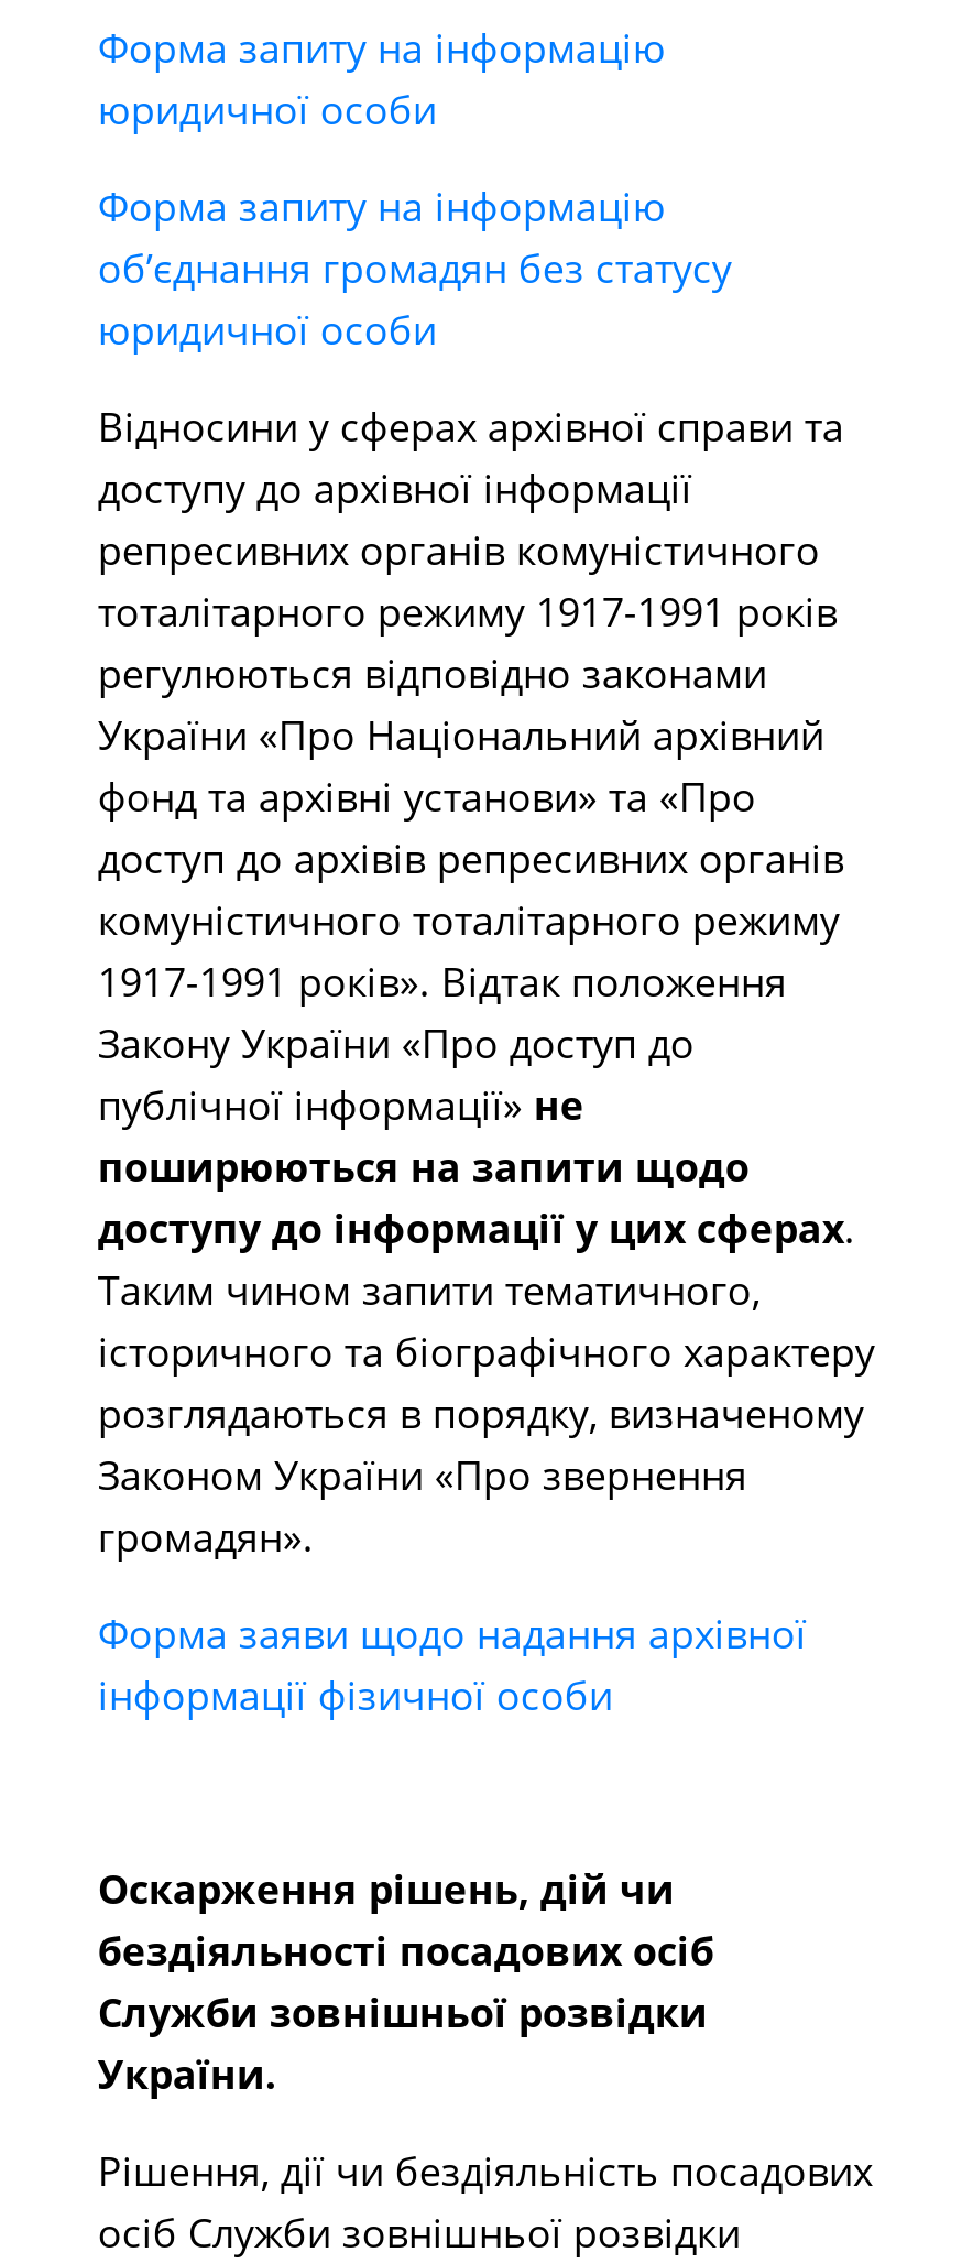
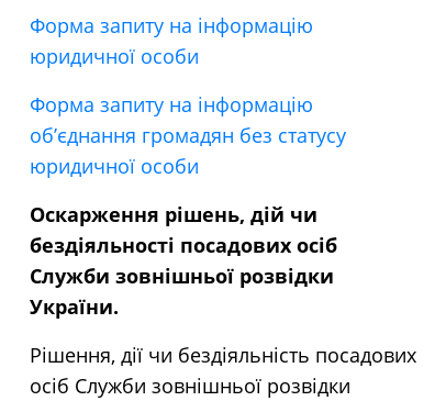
[98,399,875,1721] Відносини у сферах архівної справи та | доступу до архівної інформації | репресивних органів комуністичного | тоталітарного режиму 1917-1991 років | регулюються відповідно законами | України «Про Національний архівний | фонд та архівні установи» та «Про | доступ до архівів репресивних органів | комуністичного тоталітарного режиму | 1917-1991 років». Відтак положення | Закону України «Про доступ до | публічної інформації» не | поширюються на запити щодо | доступу до інформації у цих сферах. | Таким чином запити тематичного, | історичного та біографічного характеру | розглядаються в порядку, визначеному | Законом України «Про звернення | громадян». | Форма заяви щодо надання архівної | інформації фізичної особи -> none

